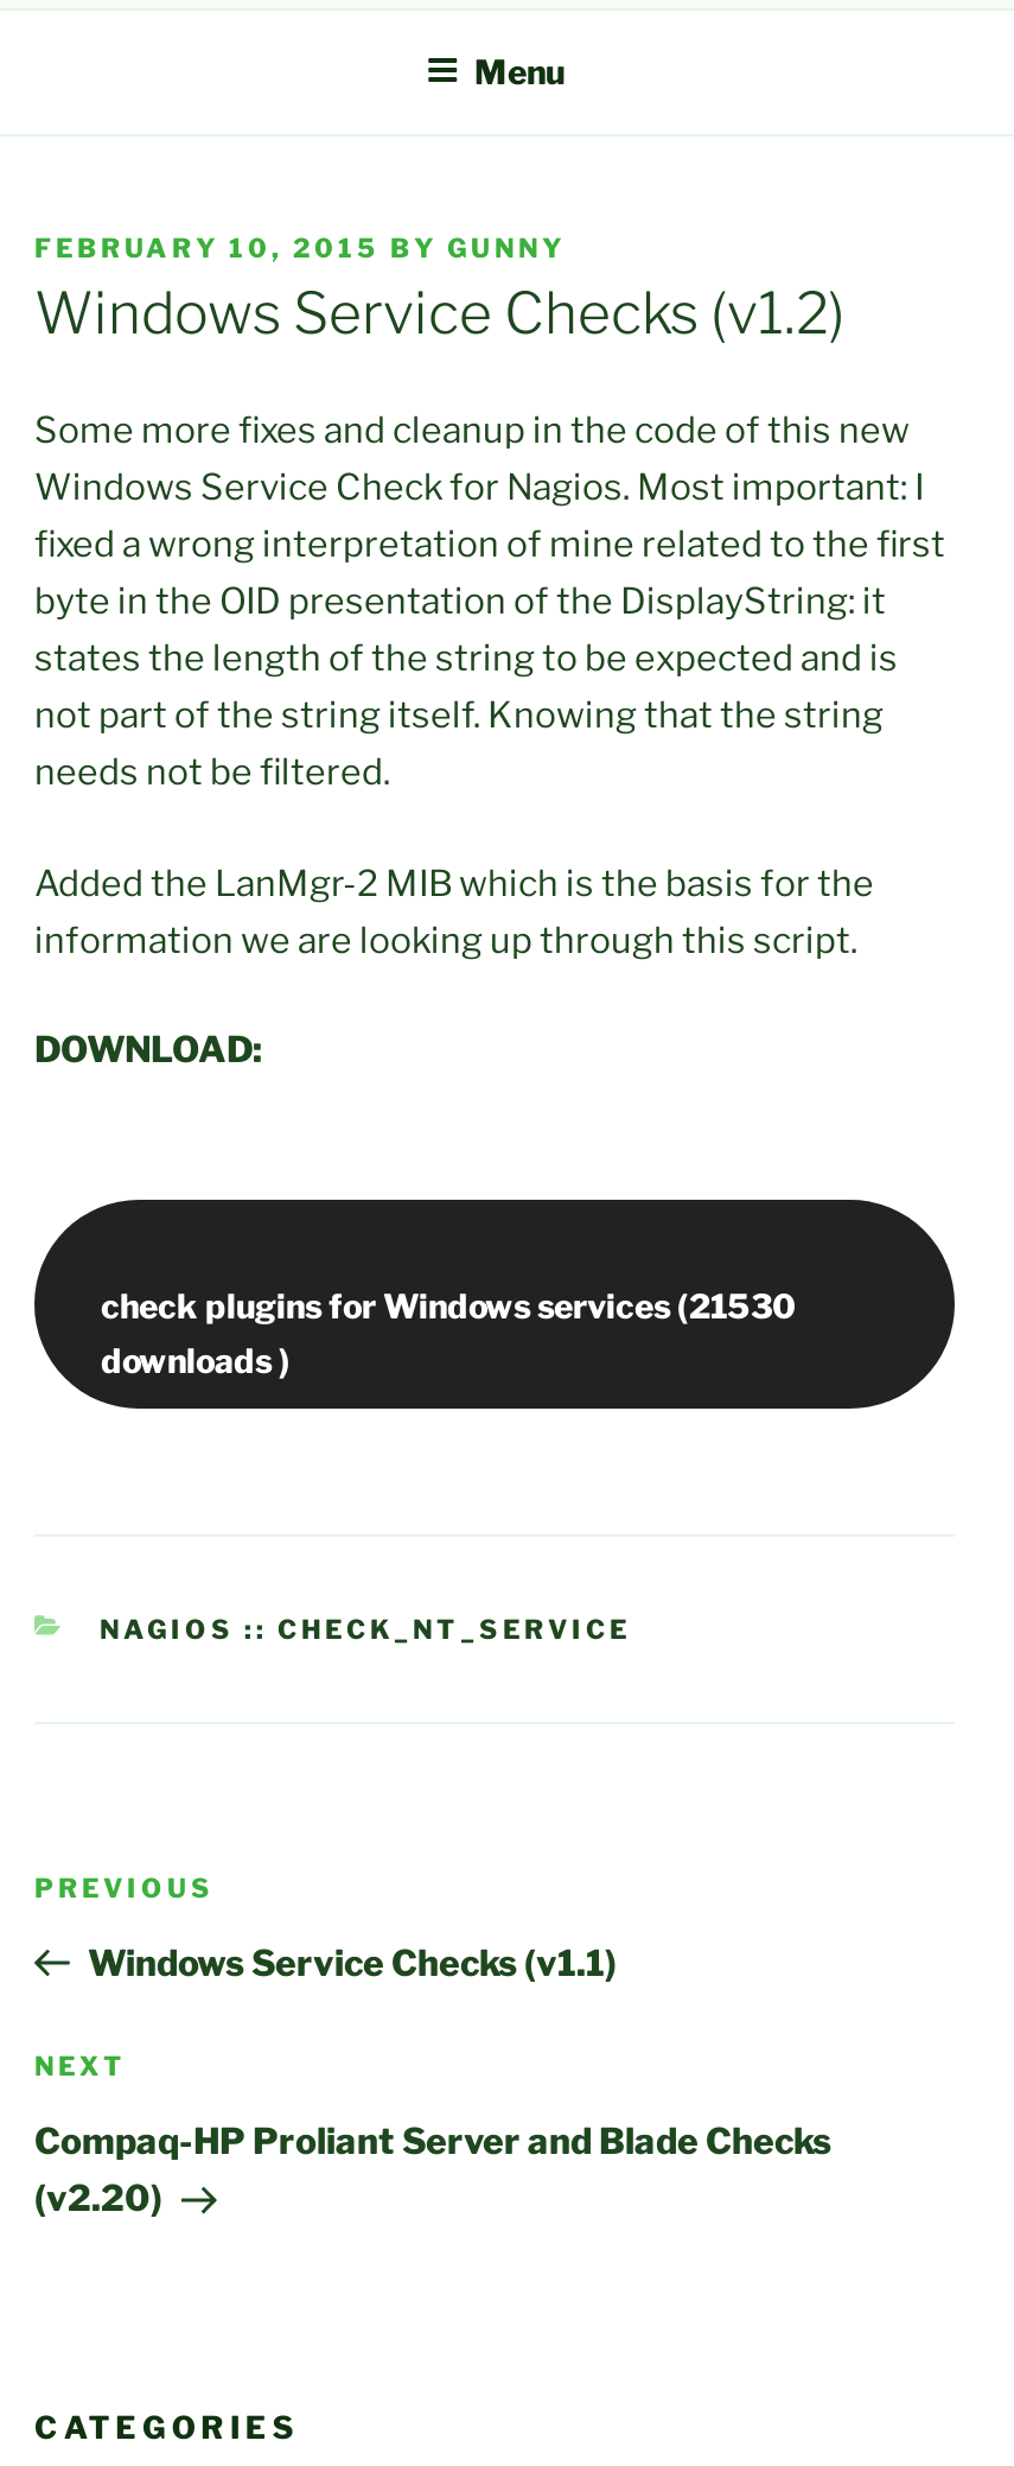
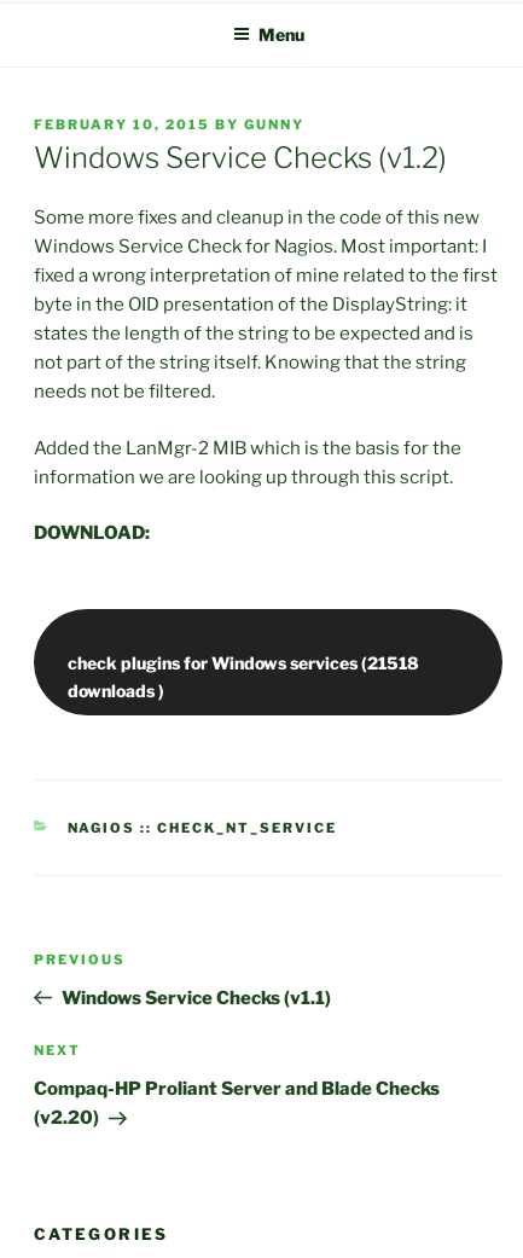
[101,1284,796,1324] check plugins for Windows services (21530 -> [68,652,419,673] check plugins for Windows services (21518

